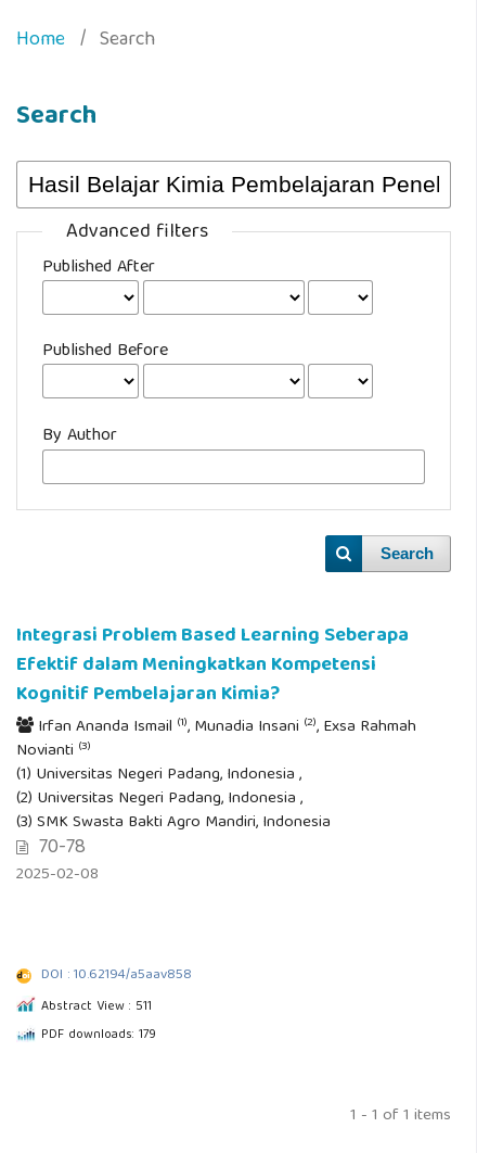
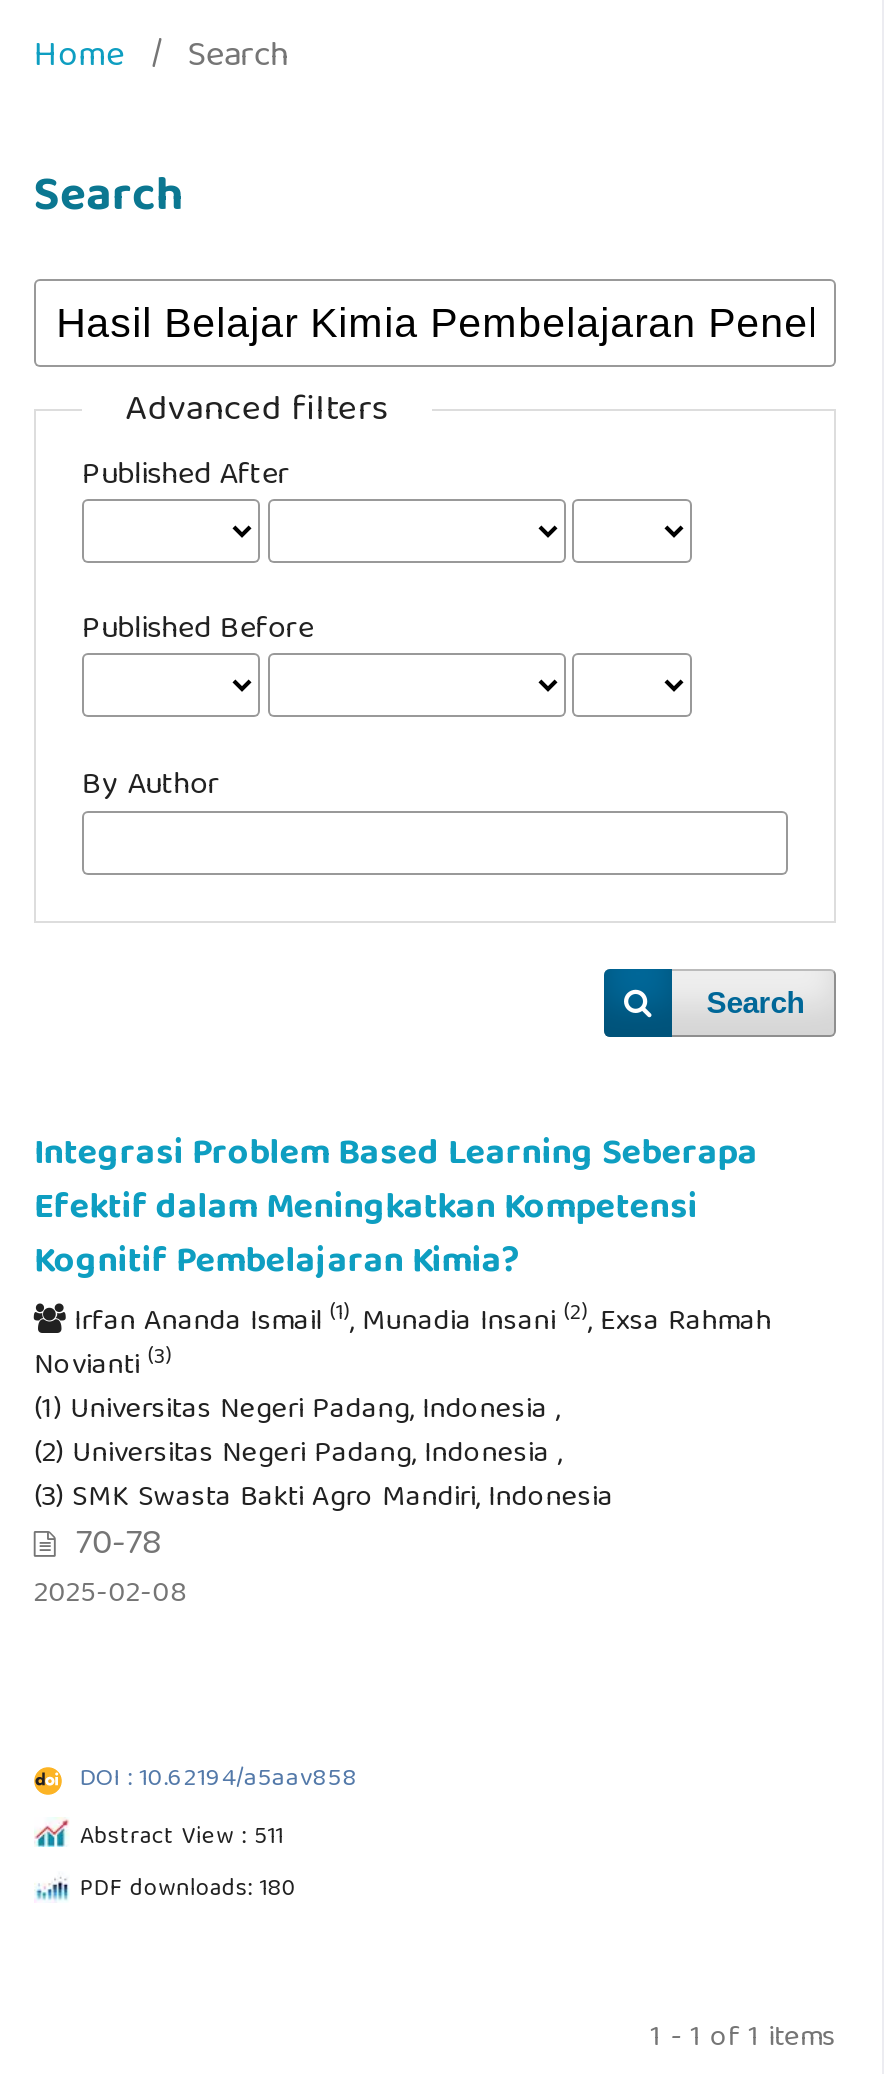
[41,1024,156,1047] PDF downloads: 179 -> [80,1870,298,1912] PDF downloads: 180

